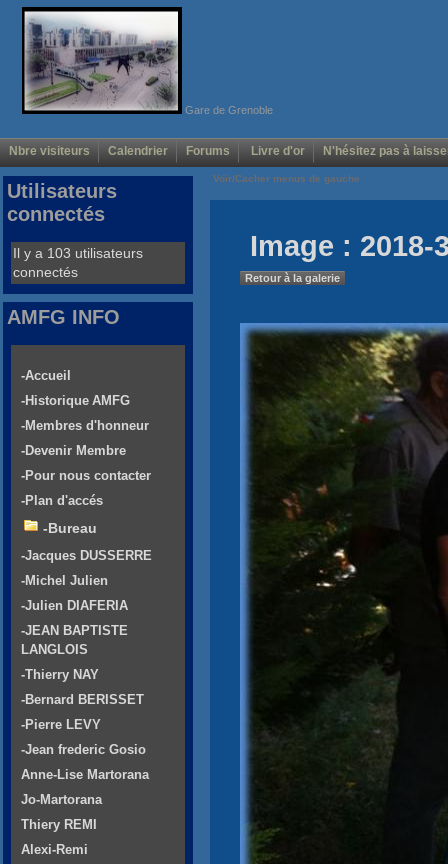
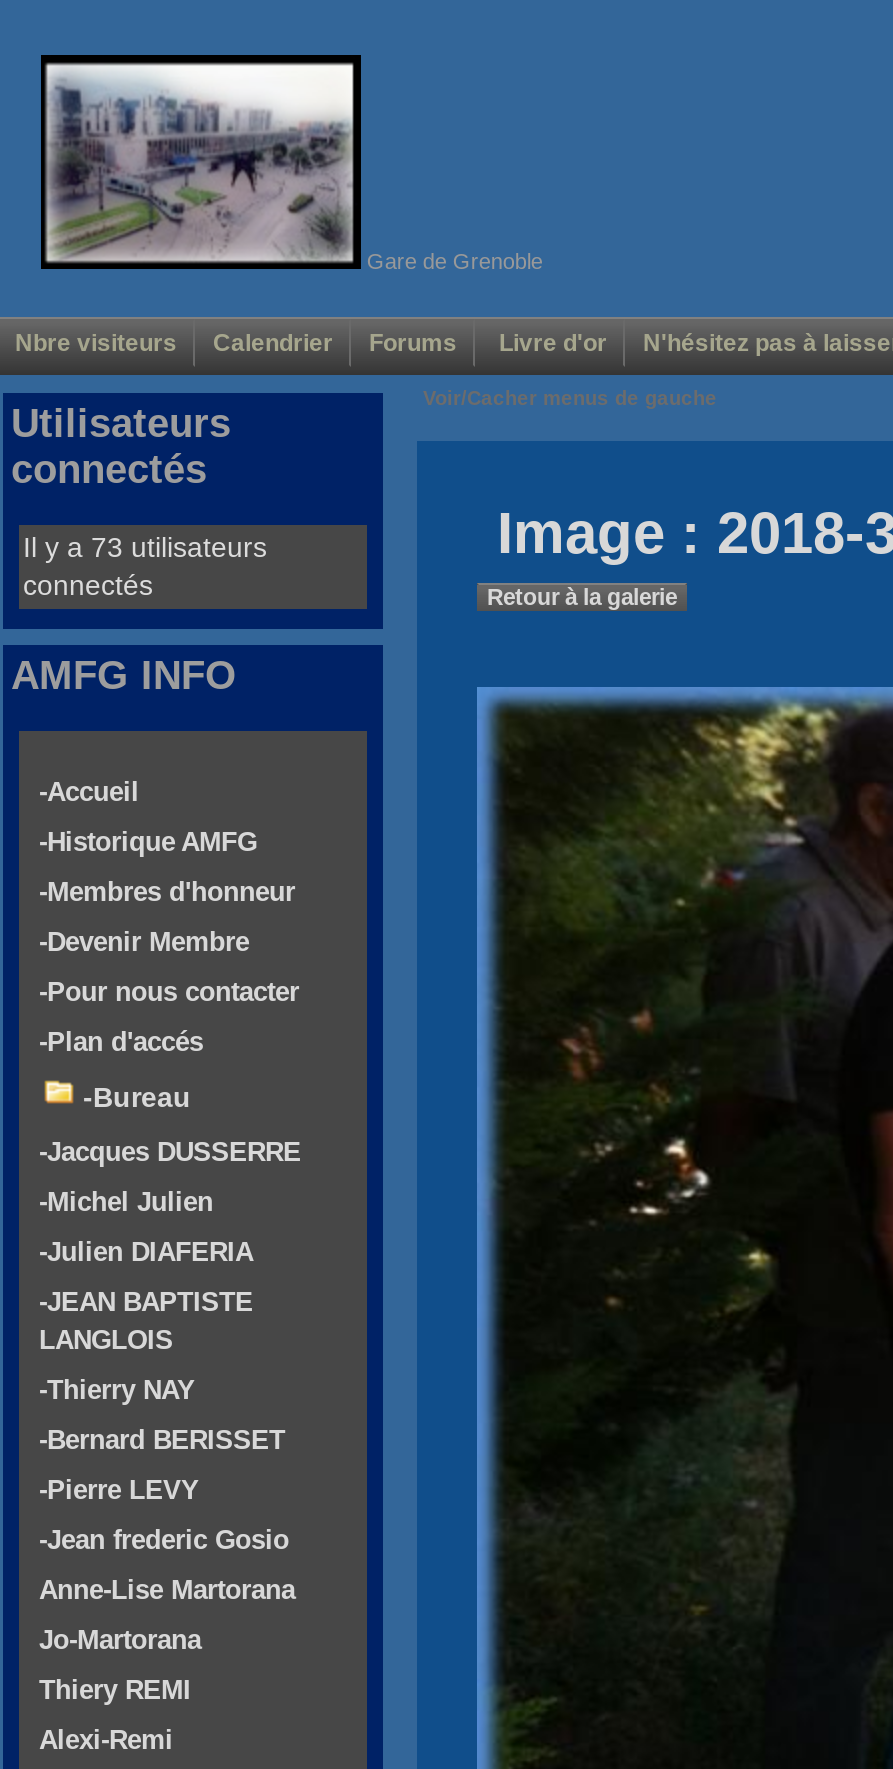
[13,245,143,261] Il y a 103 utilisateurs -> [23,532,267,564] Il y a 73 utilisateurs

